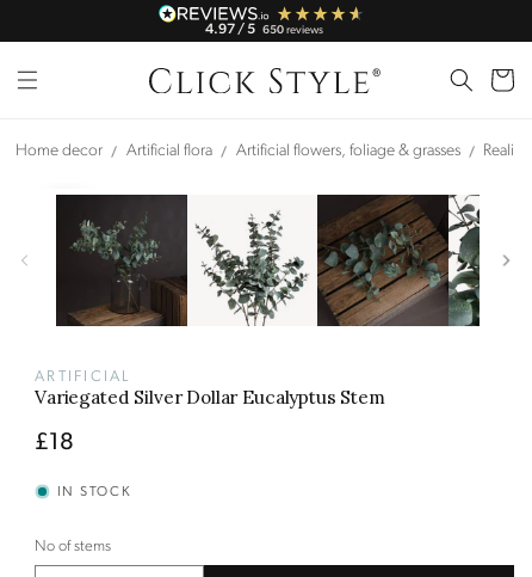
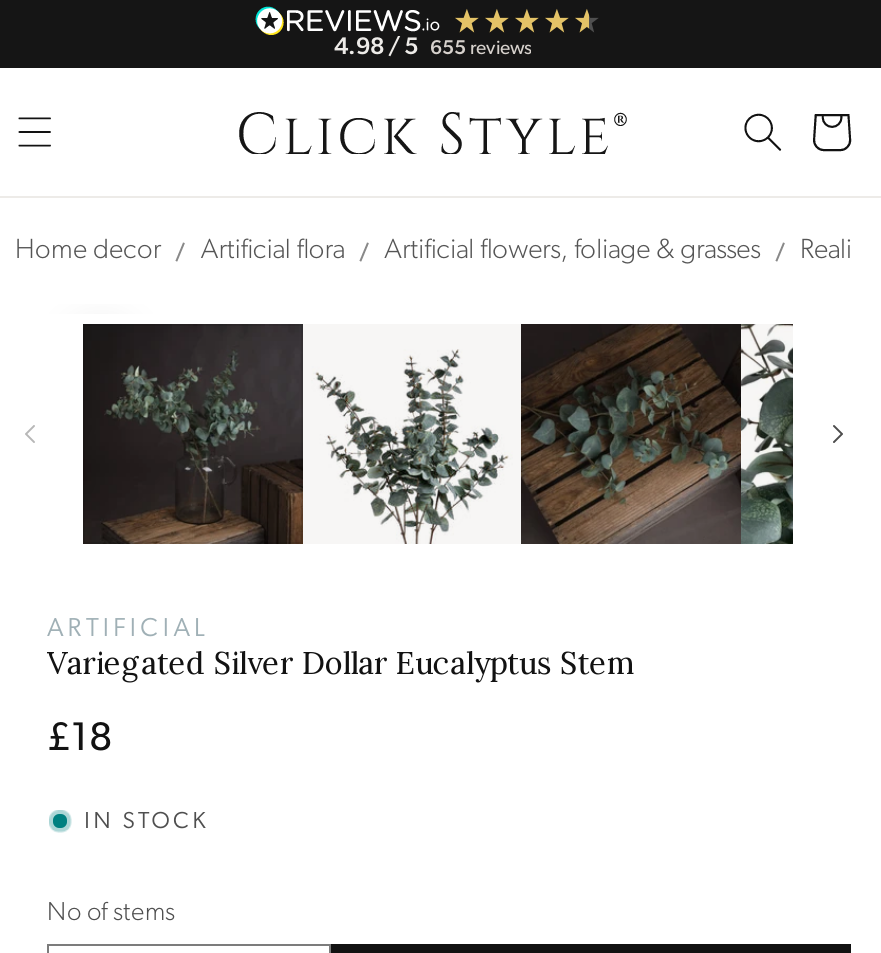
[206,23,324,37] 4.97 / 5 650 reviews -> [334,36,532,60] 4.98 / 5 655 reviews

